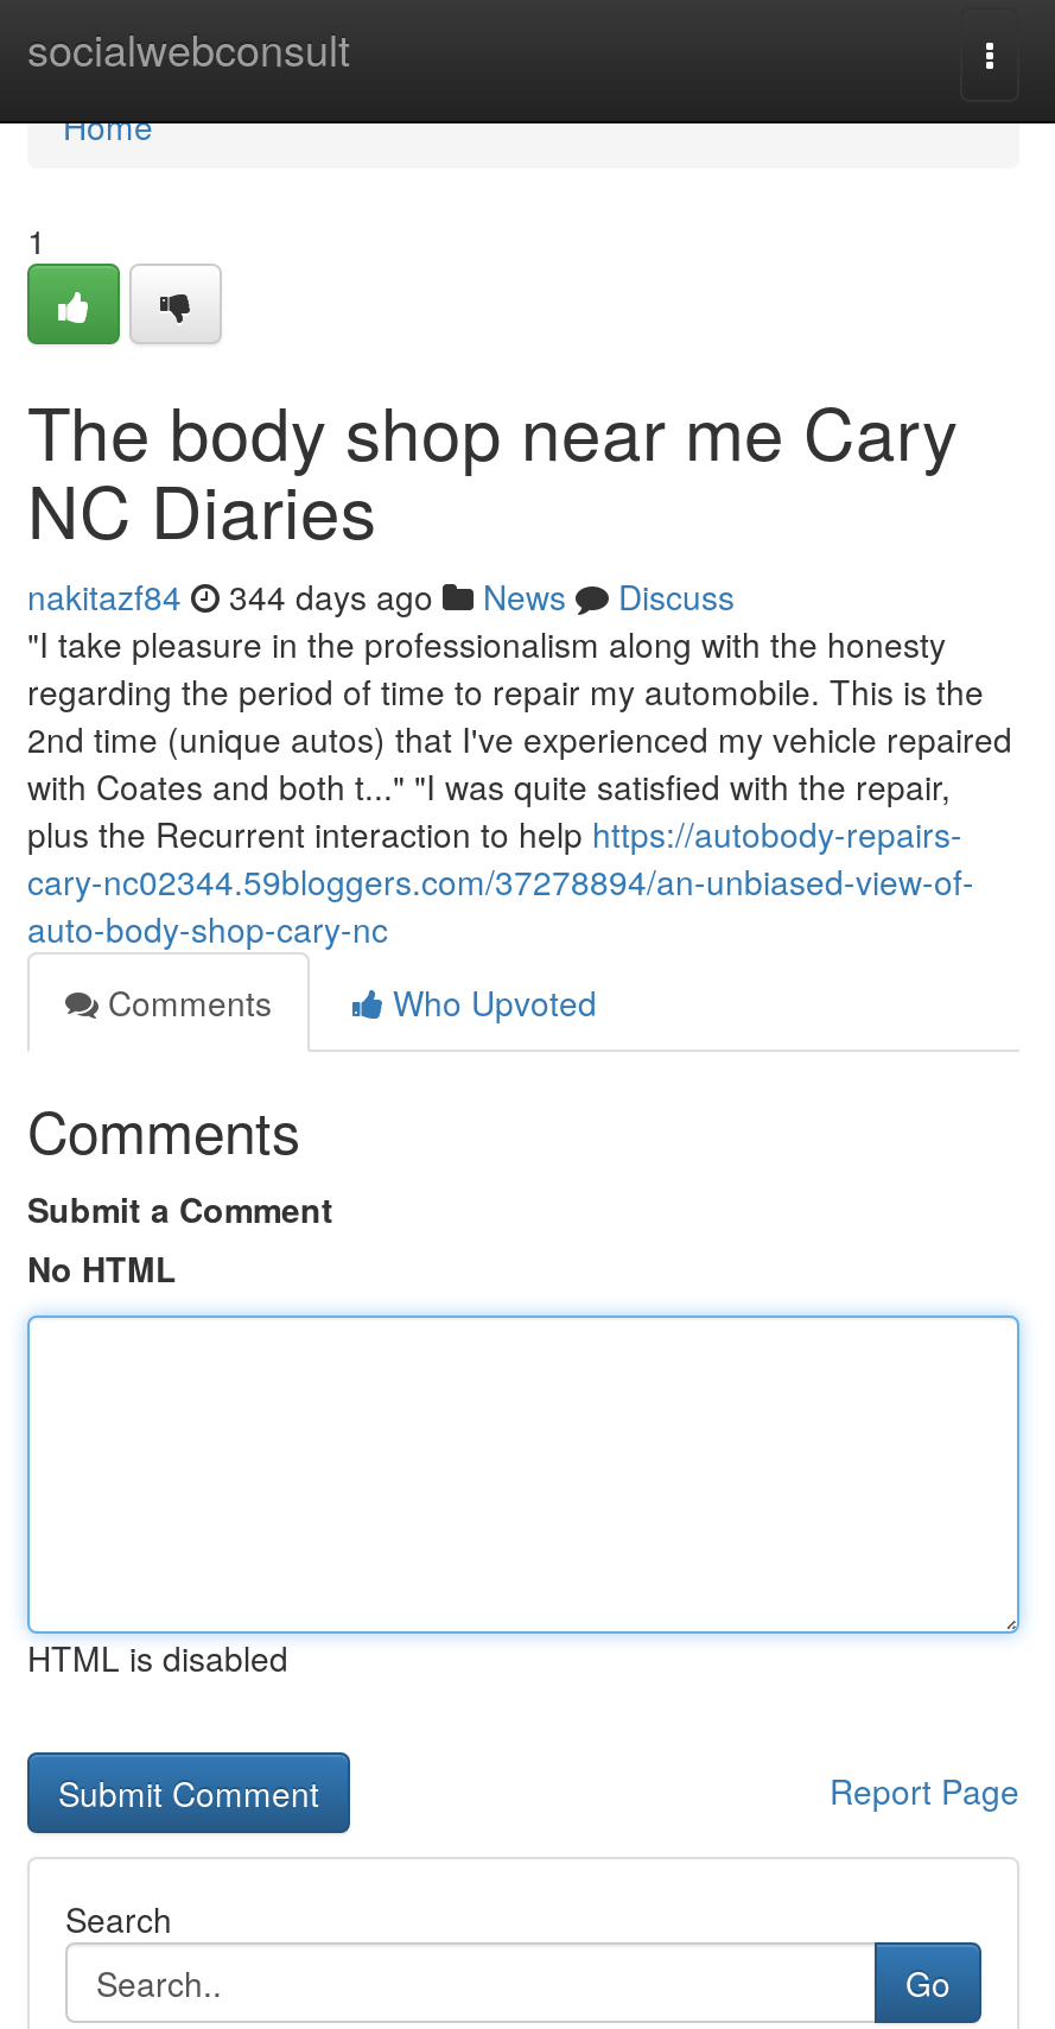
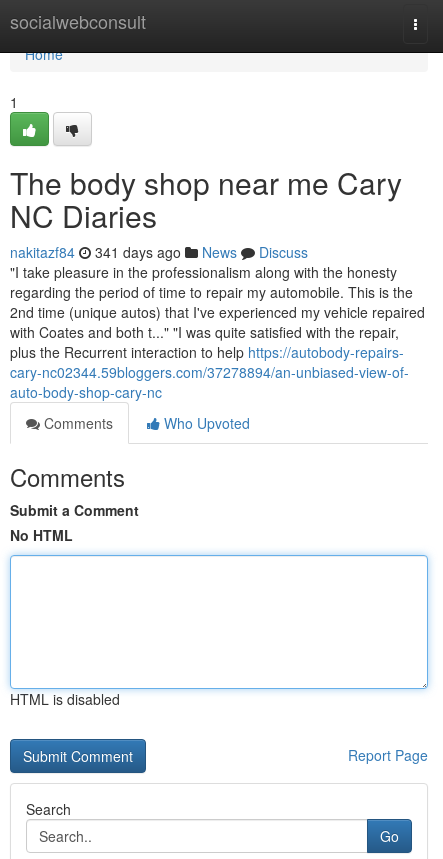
[27,572,735,620] nakitazf84 344 days ago News Discuss -> [10,242,308,262] nakitazf84 341 days ago News Discuss

